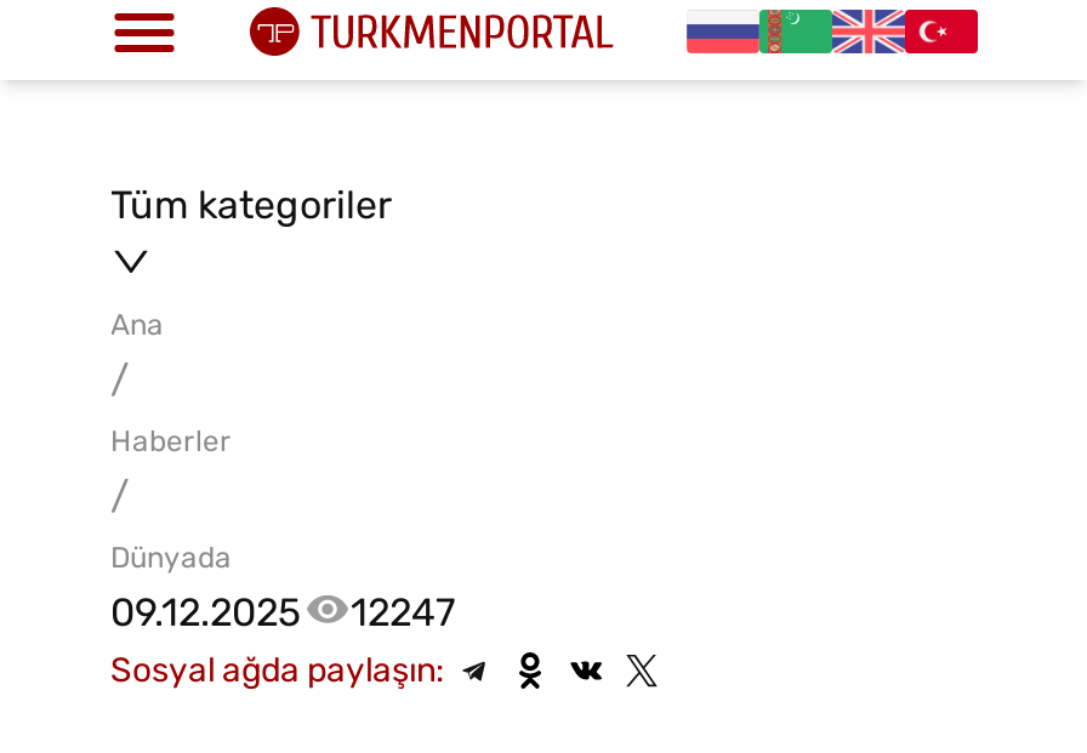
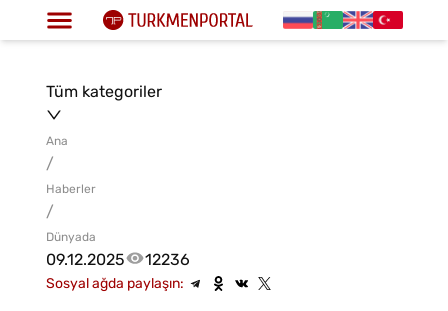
[110,589,455,635] 09.12.2025 12247 -> [45,250,189,269] 09.12.2025 12236

